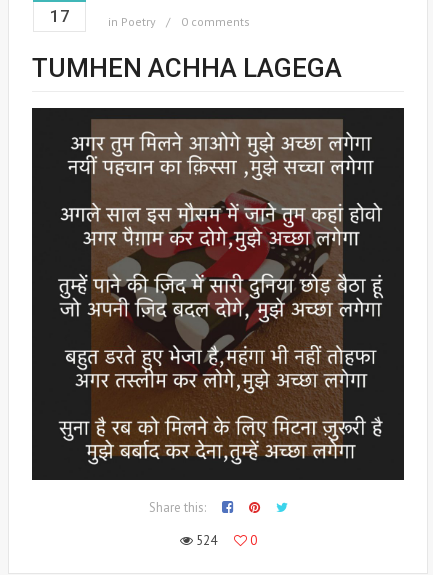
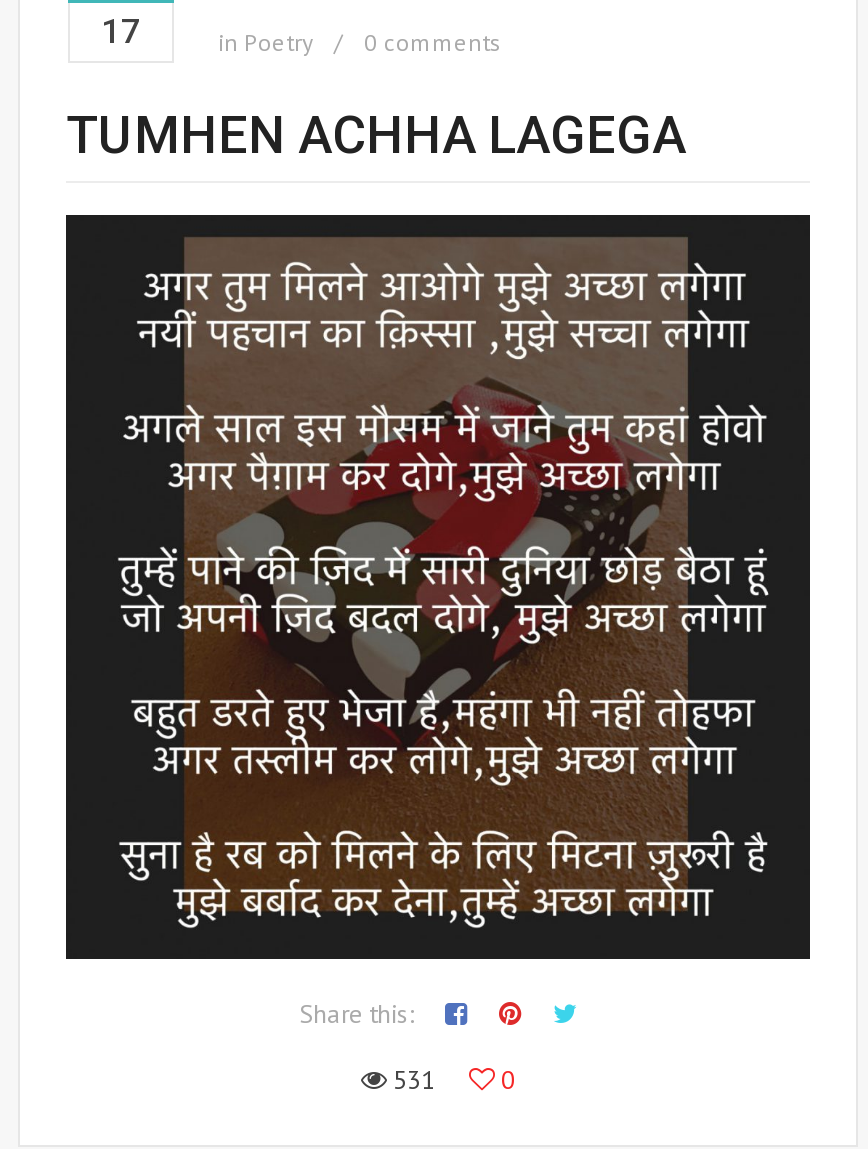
[195,532,256,549] 524 0 -> [393,1063,515,1097] 531 0

